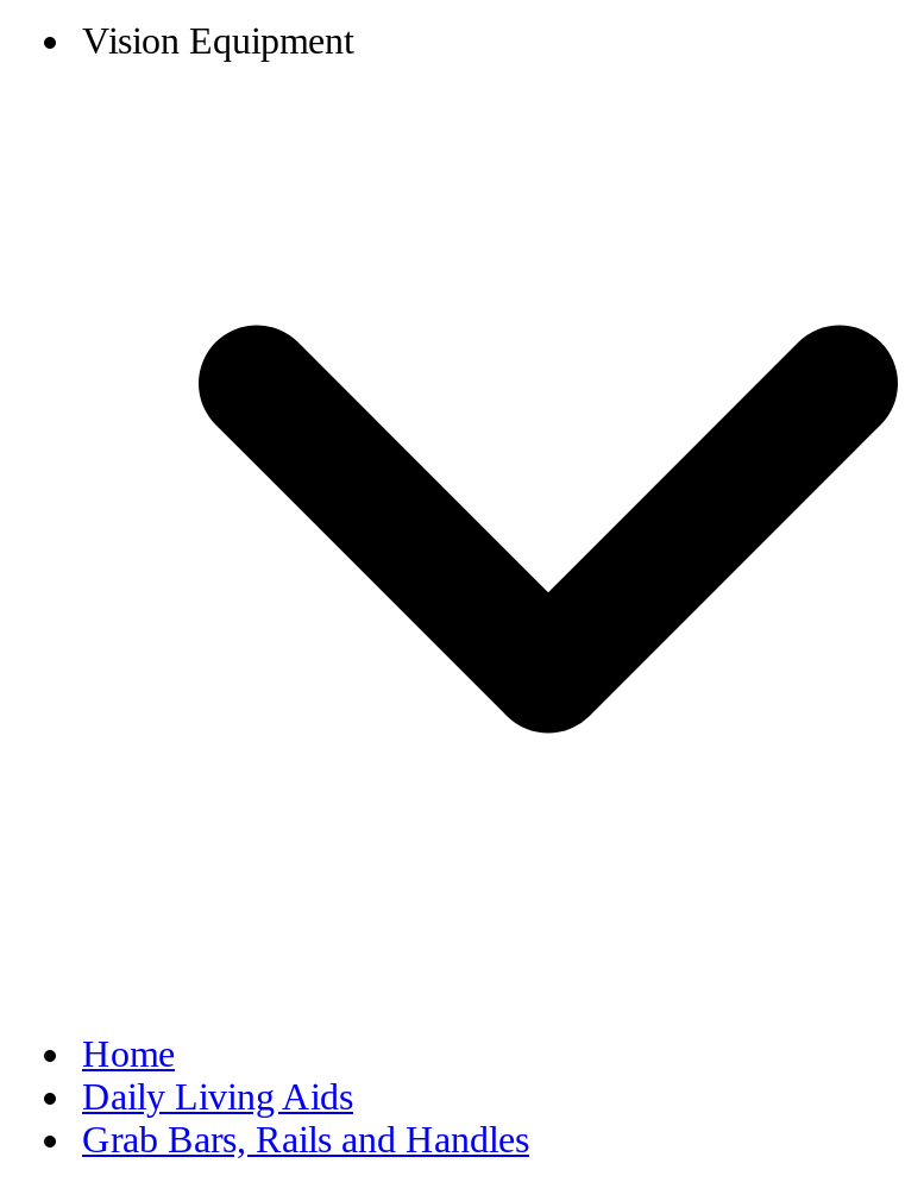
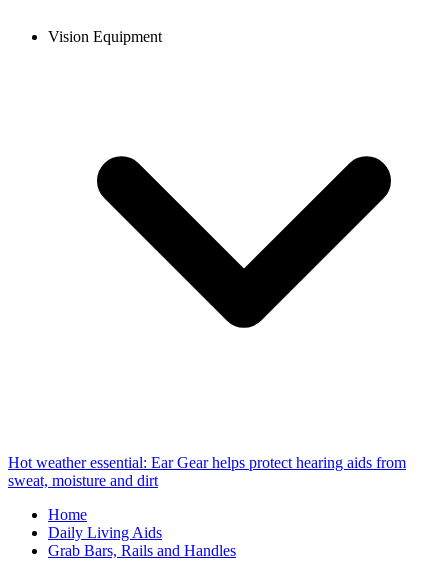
none -> [8,454,406,489] Hot weather essential: Ear Gear helps protect hearing aids from | sweat, moisture and dirt

